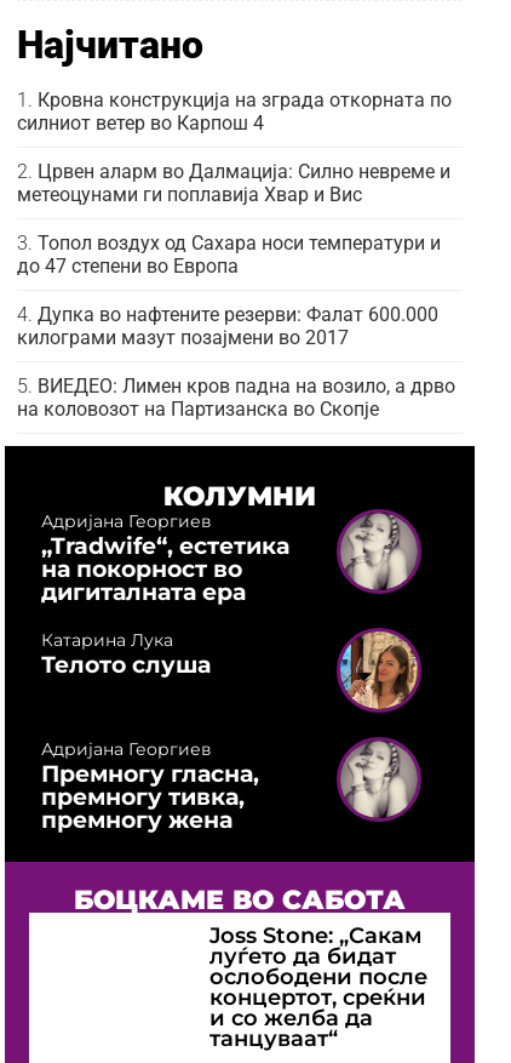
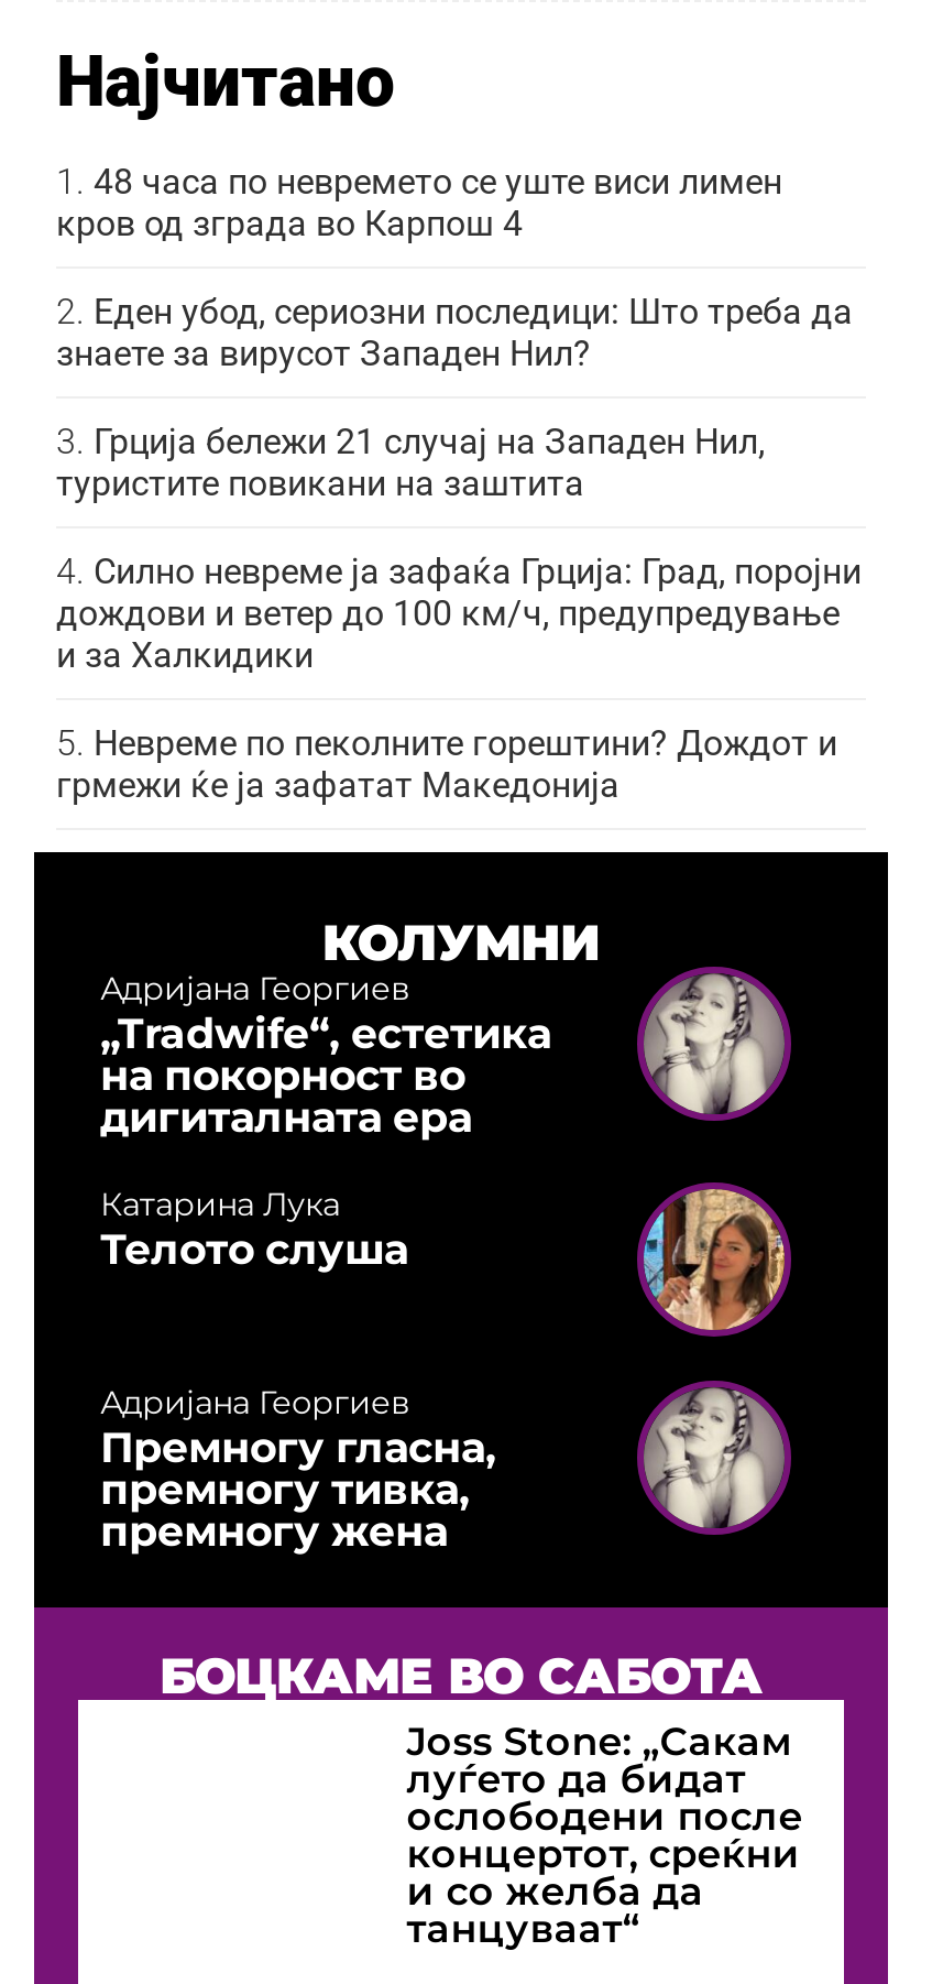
[17,89,452,135] Кровна конструкција на зграда откорната по | силниот ветер во Карпош 4 -> [56,161,782,245] 48 часа по невремето се уште виси лимен | кров од зграда во Карпош 4
[17,160,450,206] Црвен аларм во Далмација: Силно невреме и | метеоцунами ги поплавија Хвар и Вис -> [56,291,853,375] Еден убод, сериозни последици: Што треба да | знаете за вирусот Западен Нил?
[17,232,441,278] Топол воздух од Сахара носи температури и | до 47 степени во Европа -> [56,421,765,505] Грција бележи 21 случај на Западен Нил, | туристите повикани на заштита
[17,303,438,349] Дупка во нафтените резерви: Фалат 600.000 | килограми мазут позајмени во 2017 -> [56,551,862,677] Силно невреме ја зафаќа Грција: Град, поројни | дождови и ветер до 100 км/ч, предупредување | и за Халкидики
[17,375,455,421] ВИЕДЕО: Лимен кров падна на возило, а дрво | на коловозот на Партизанска во Скопје -> [56,723,837,807] Невреме по пеколните горештини? Дождот и | грмежи ќе ја зафатат Македонија

